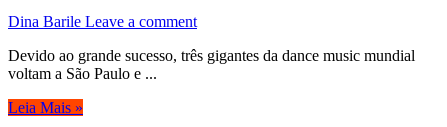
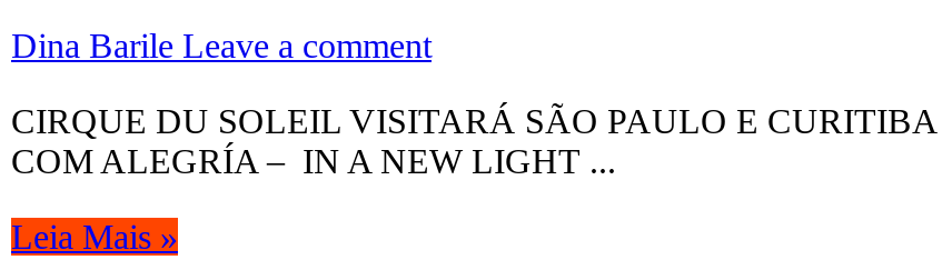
[8,47,415,82] Devido ao grande sucesso, três gigantes da dance music mundial | voltam a São Paulo e ... -> [11,102,936,180] CIRQUE DU SOLEIL VISITARÁ SÃO PAULO E CURITIBA | COM ALEGRÍA – IN A NEW LIGHT ...

